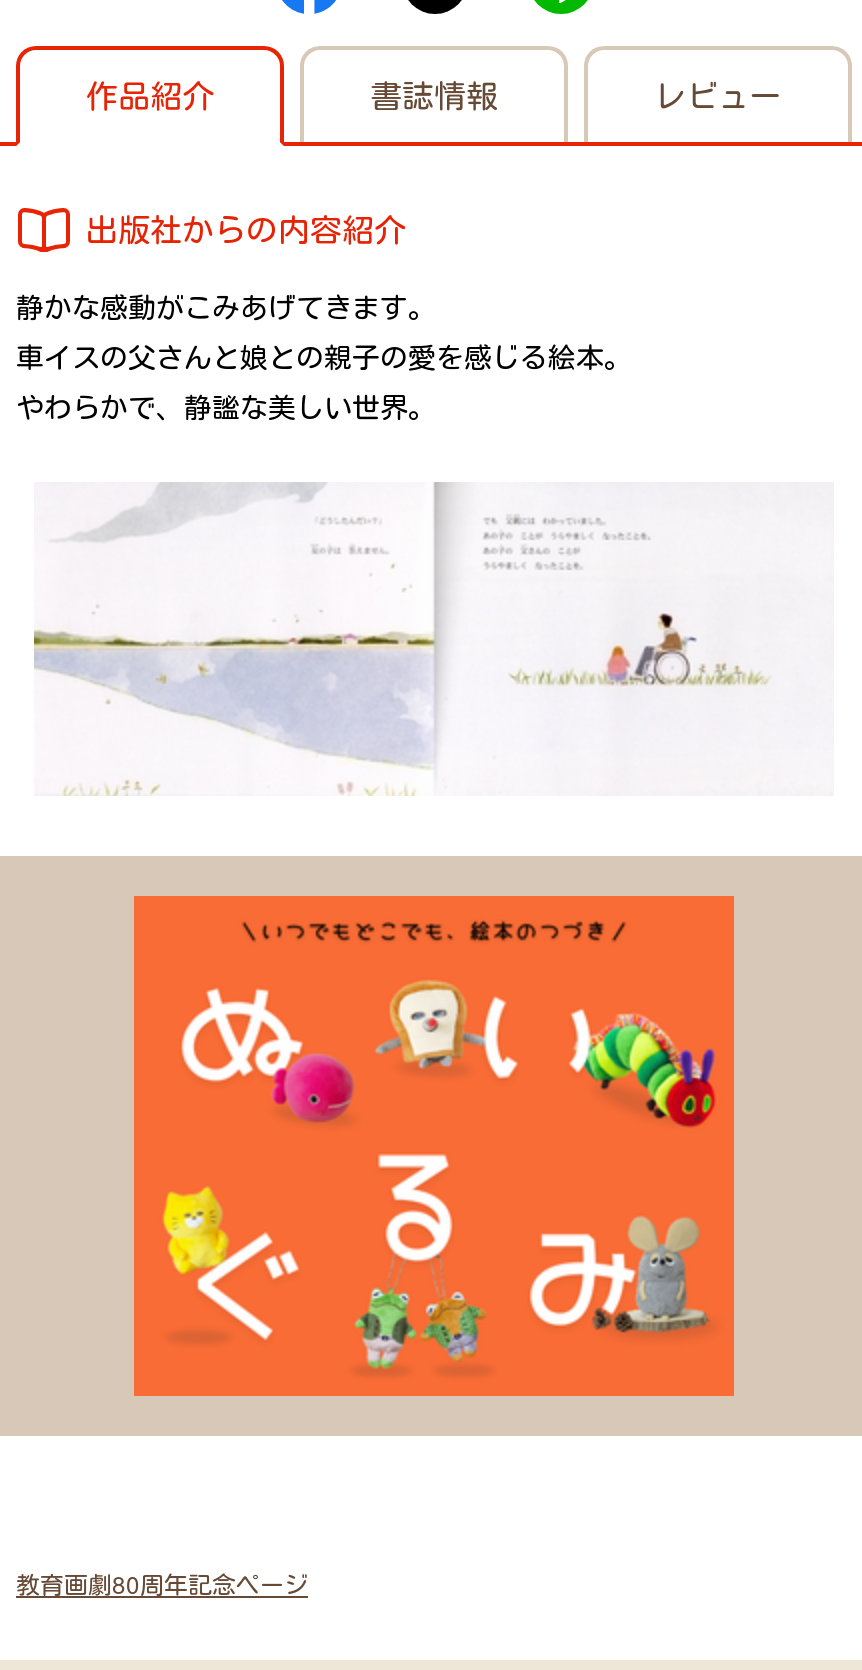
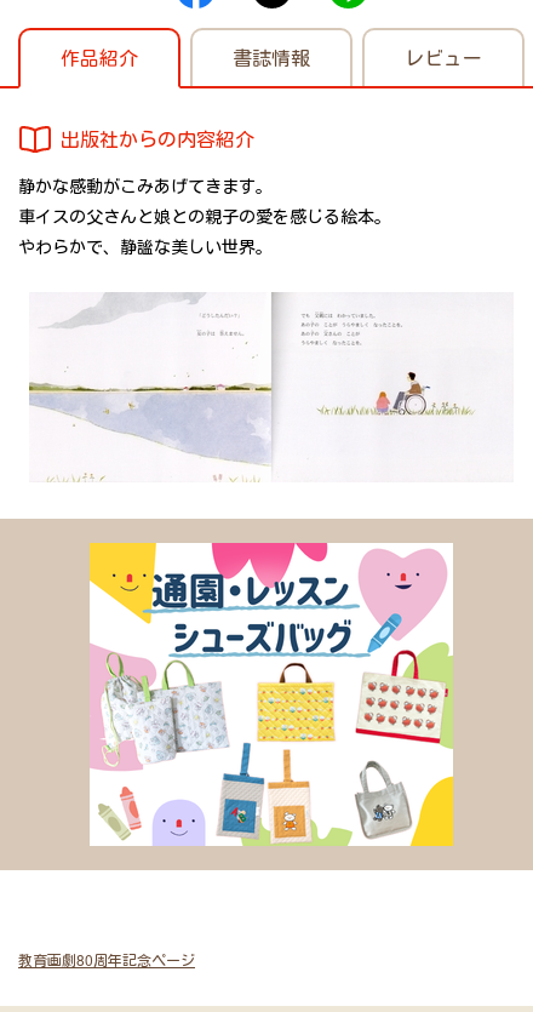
[132,894,736,1398] [image] -> [88,542,454,847] [image]

